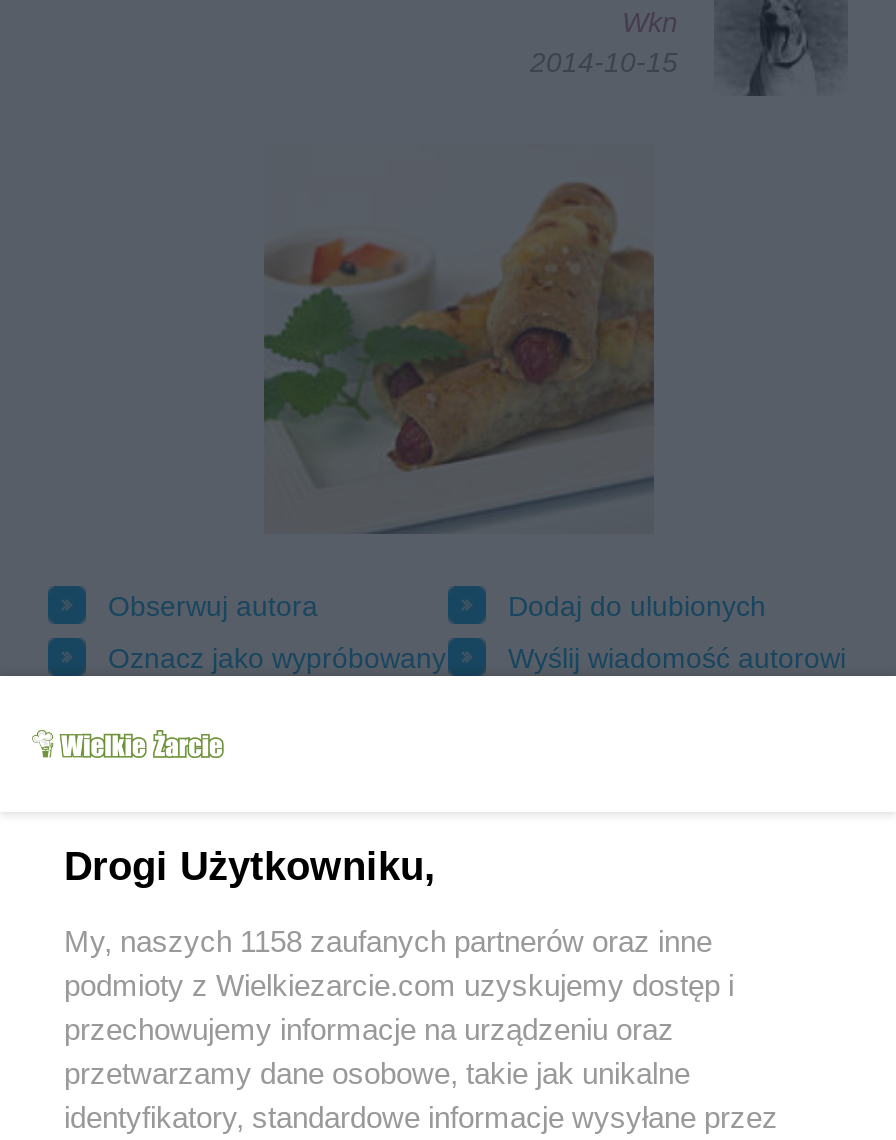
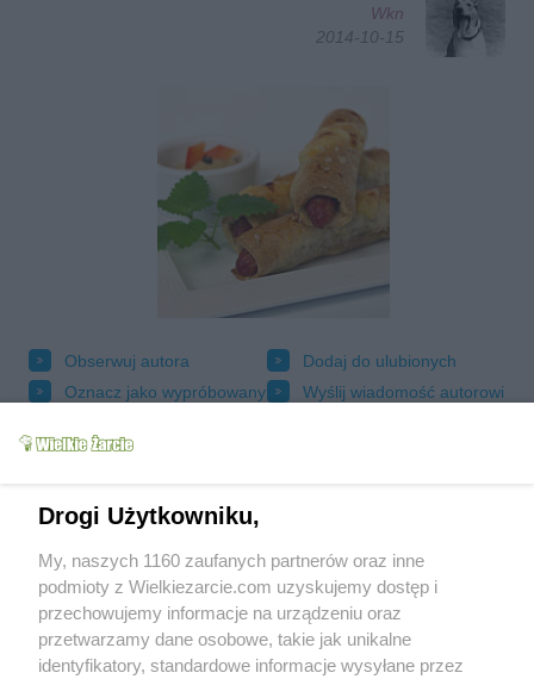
[64,924,712,958] My, naszych 1158 zaufanych partnerów oraz inne -> [38,550,424,571] My, naszych 1160 zaufanych partnerów oraz inne

